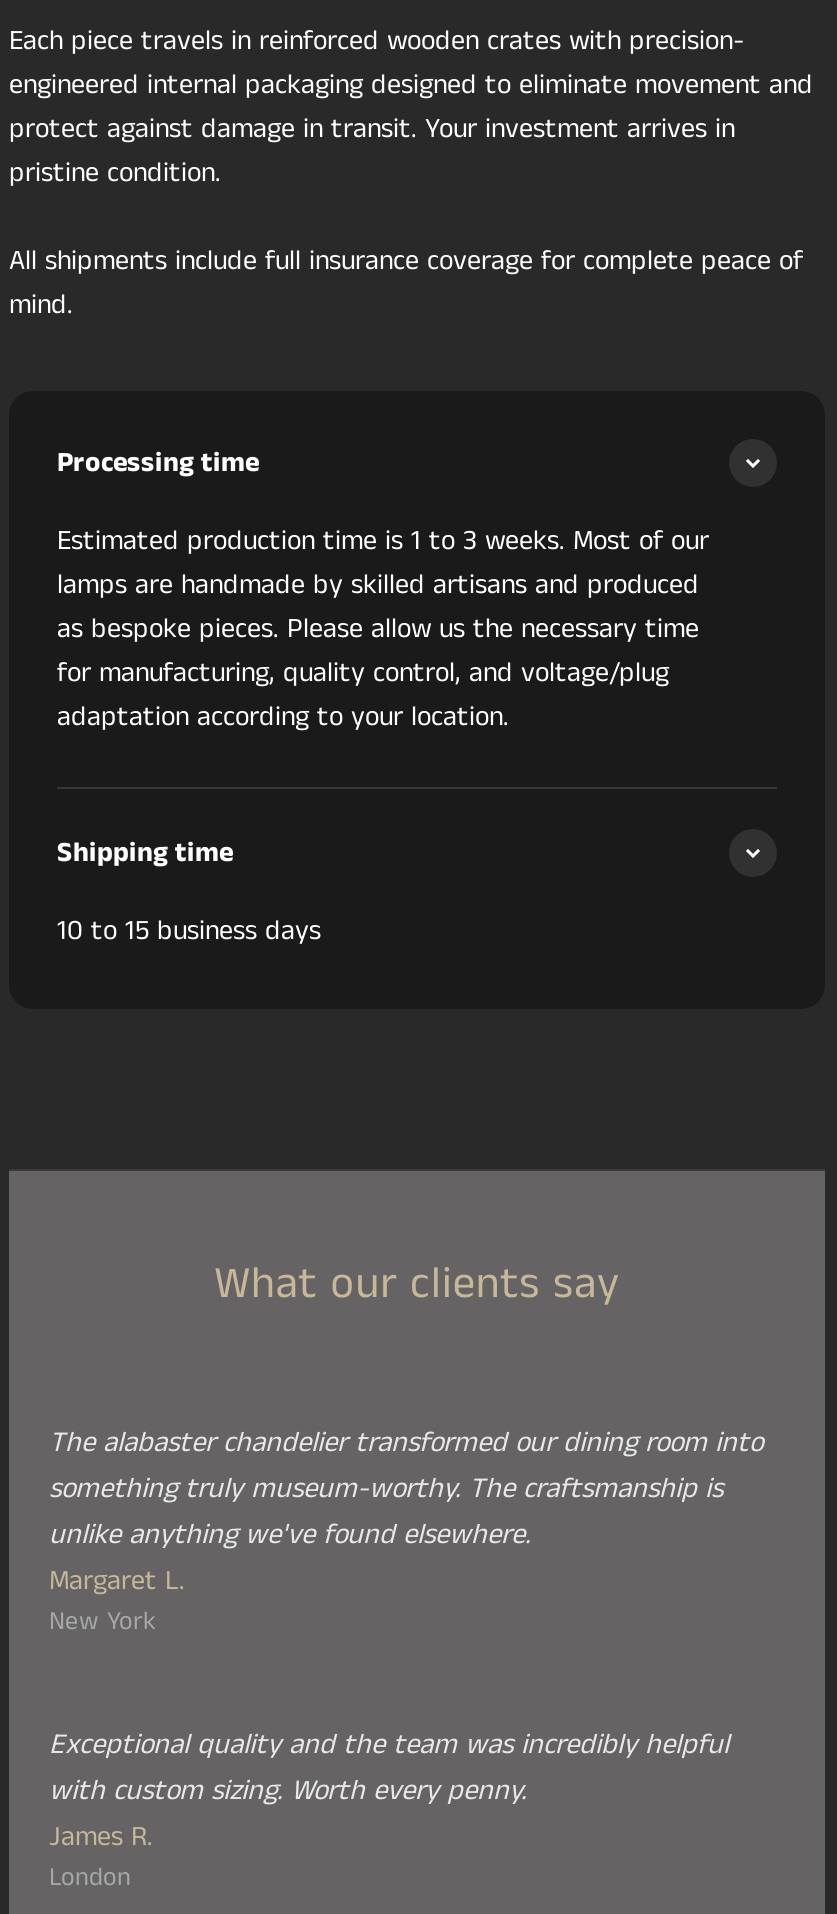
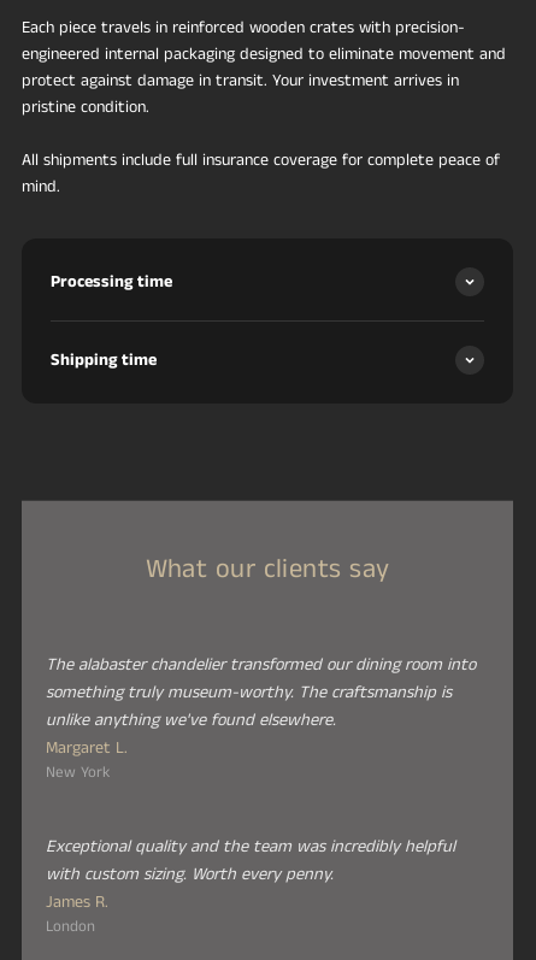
[57,521,709,737] Estimated production time is 1 to 3 weeks. Most of our | lamps are handmade by skilled artisans and produced | as bespoke pieces. Please allow us the necessary time | for manufacturing, quality control, and voltage/plug | adaptation according to your location. -> none
[57,911,321,951] 10 to 15 business days -> none

